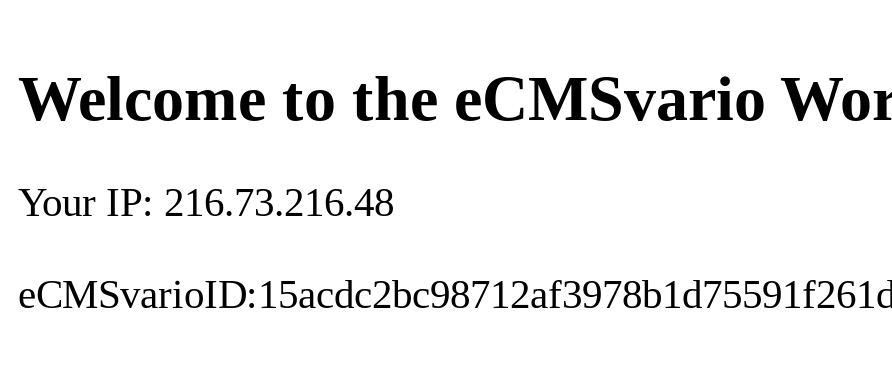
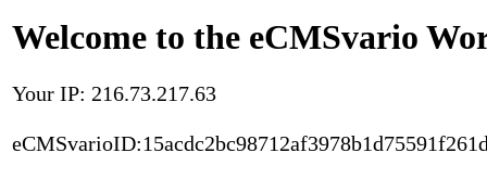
[18,180,394,224] Your IP: 216.73.216.48 -> [12,81,216,105] Your IP: 216.73.217.63

